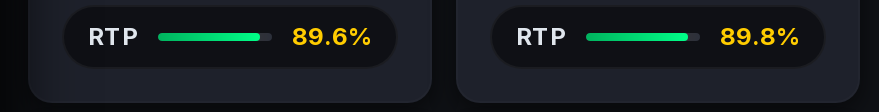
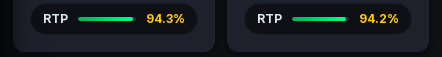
[292,21,372,51] 89.6% -> [146,11,185,26] 94.3%
[720,21,800,51] 89.8% -> [359,11,399,26] 94.2%

